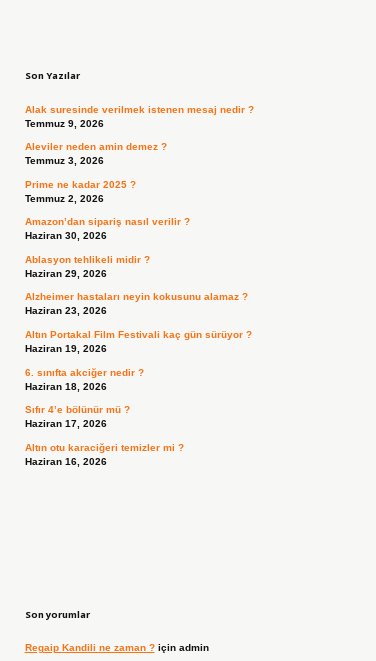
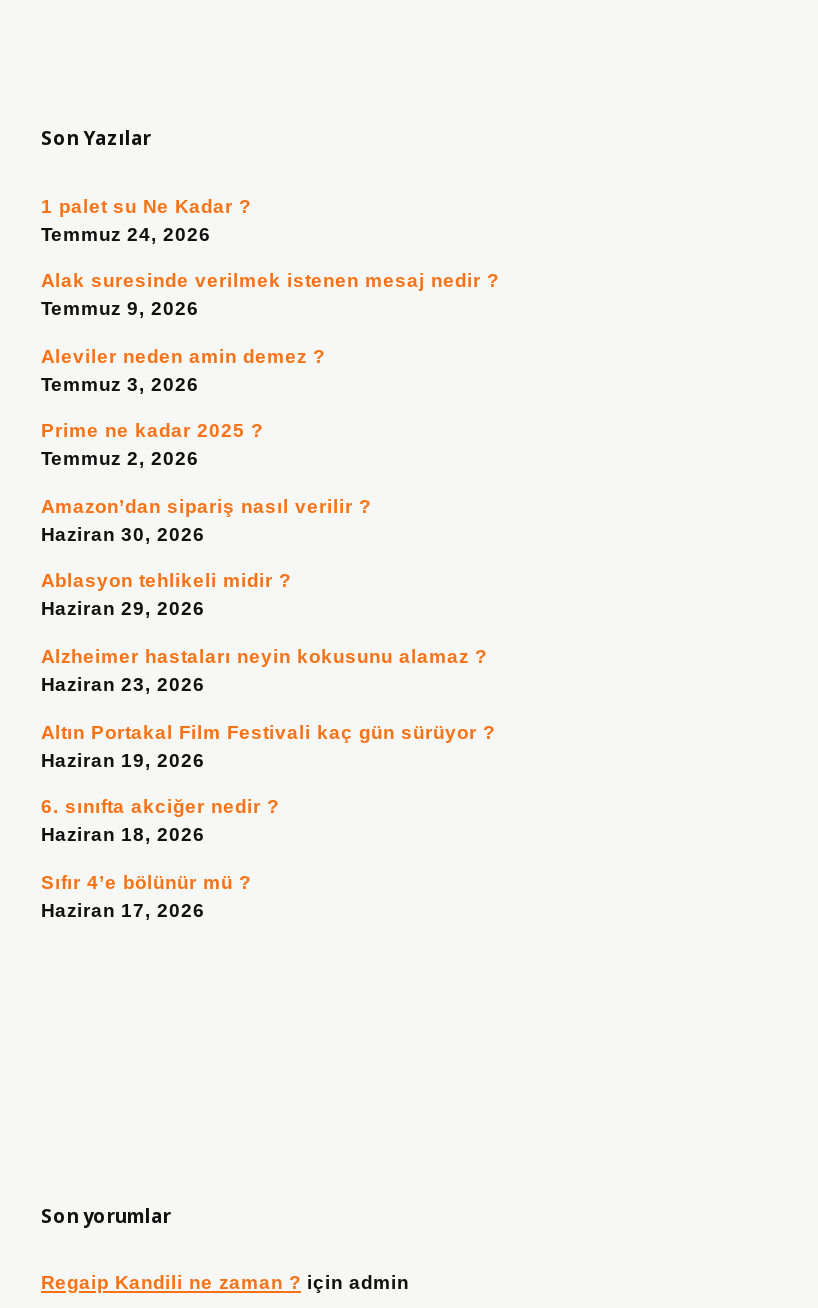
none -> [41,194,251,244] 1 palet su Ne Kadar ? | Temmuz 24, 2026
moved [24,103,253,429] -> [41,269,499,921]: Alak suresinde verilmek istenen mesaj nedir ? | Temmuz 9, 2026 | Aleviler neden amin demez ? | ... | Sıfır 4’e bölünür mü ? | Haziran 17, 2026
[24,442,183,467] Altın otu karaciğeri temizler mi ? | Haziran 16, 2026 -> none

